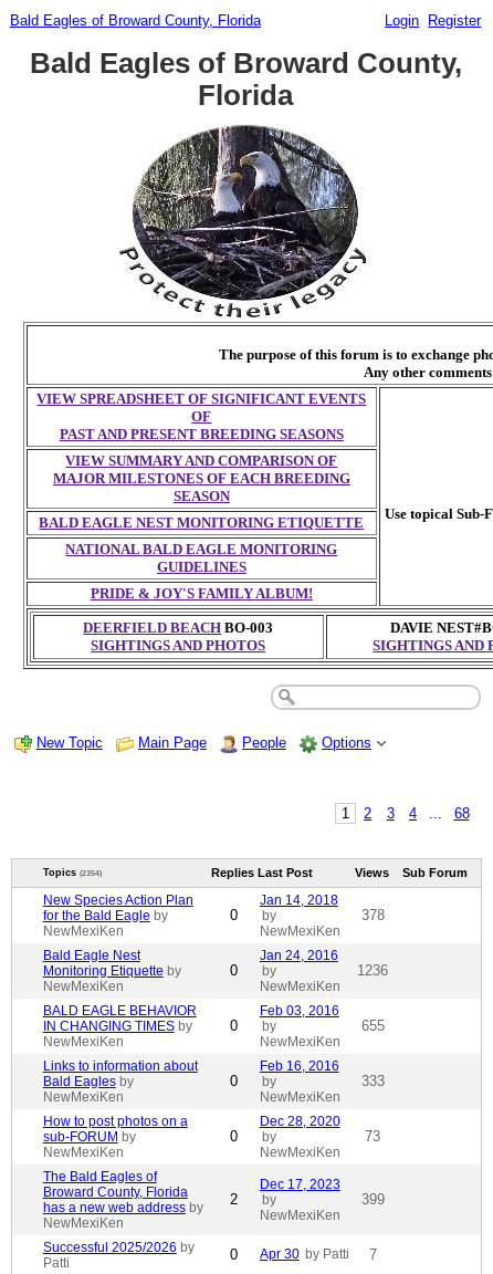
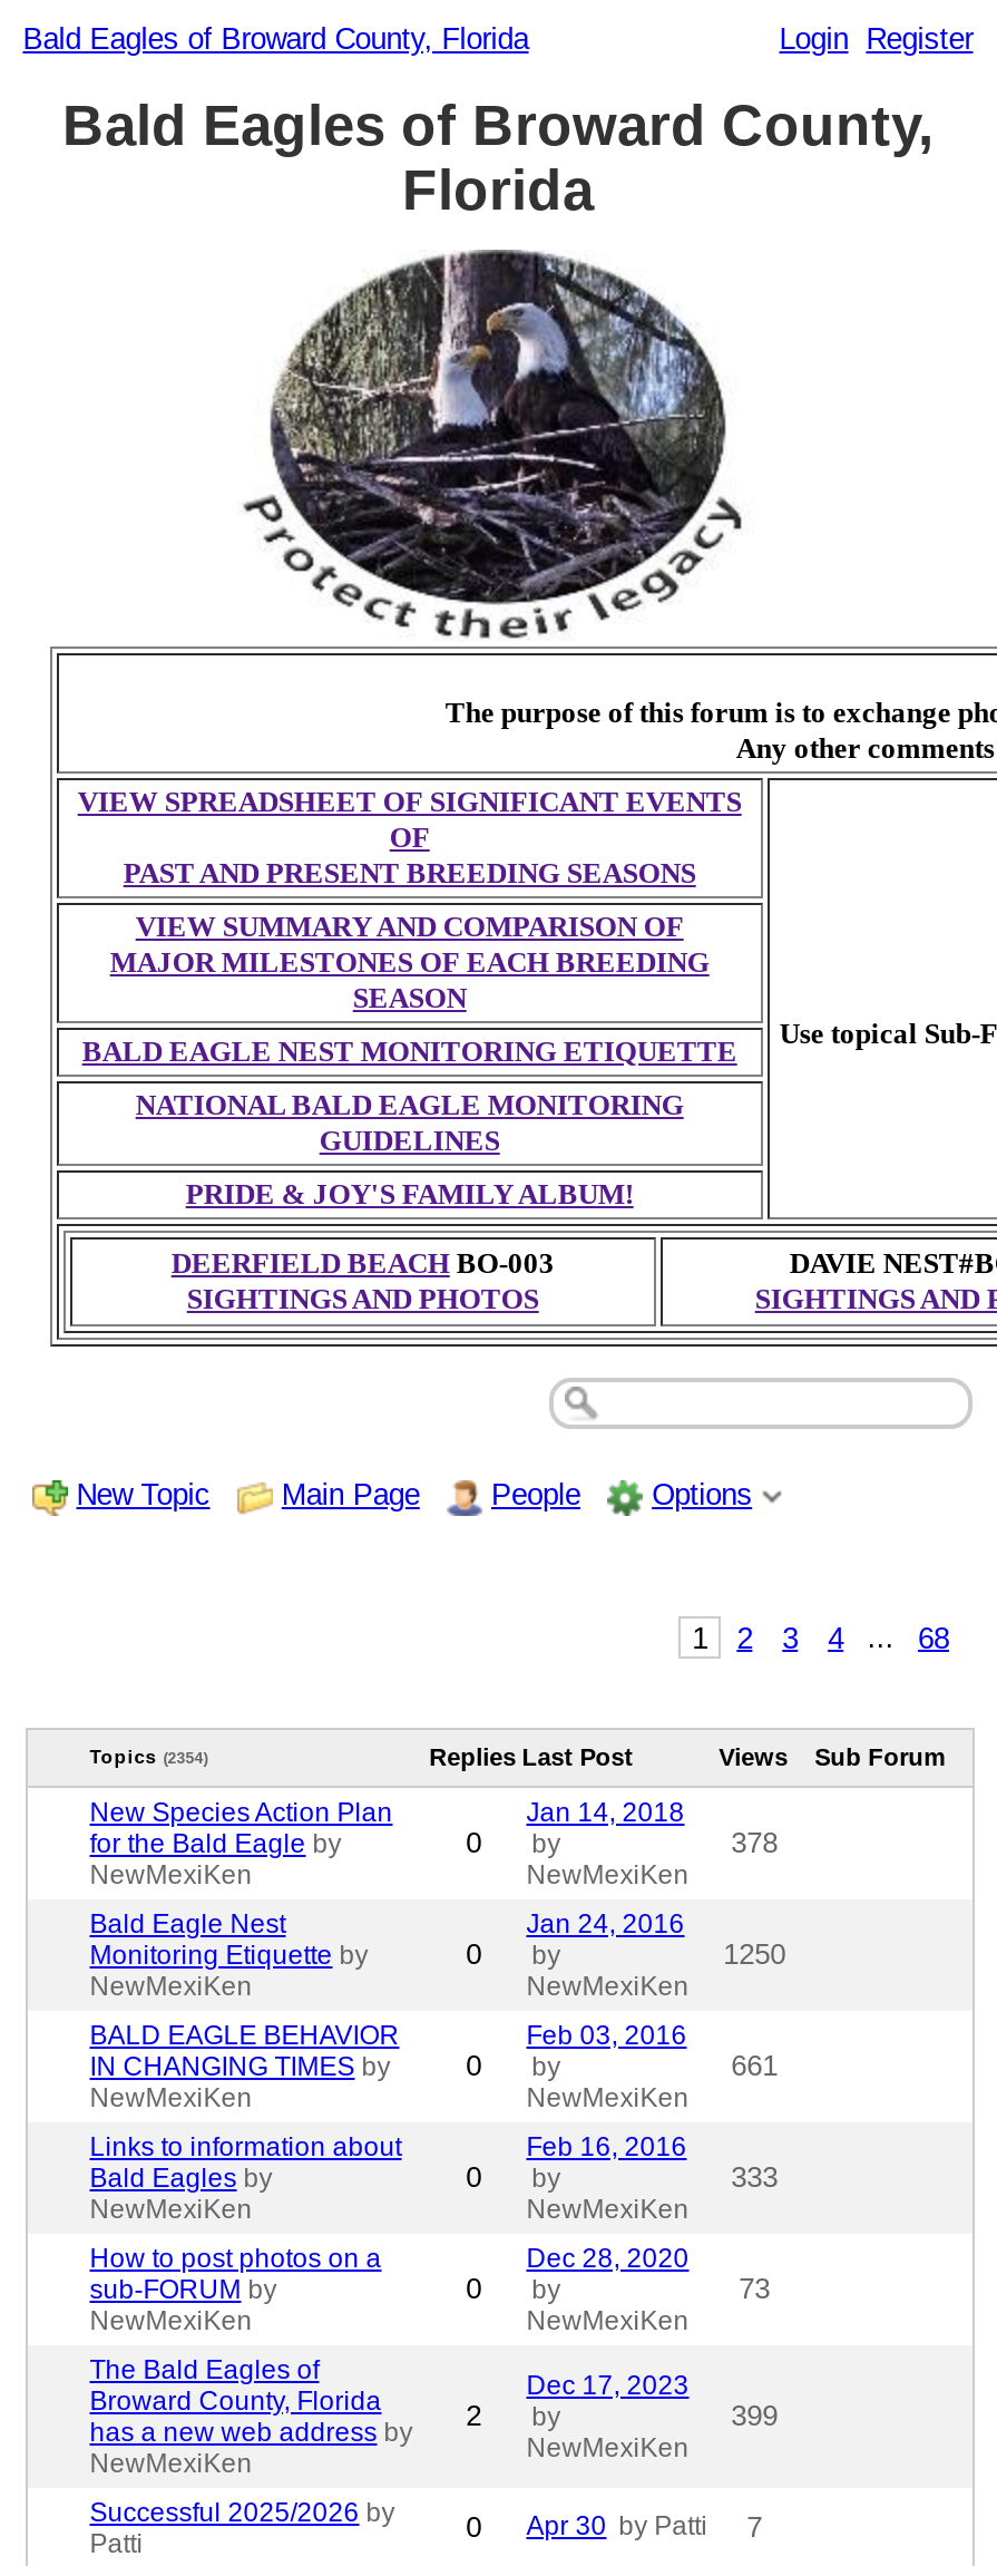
[357,963,388,979] 1236 -> [723,1938,786,1972] 1250
[361,1018,384,1035] 655 -> [731,2050,778,2083] 661

